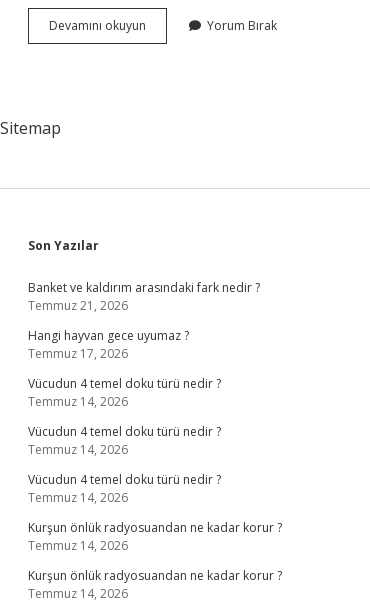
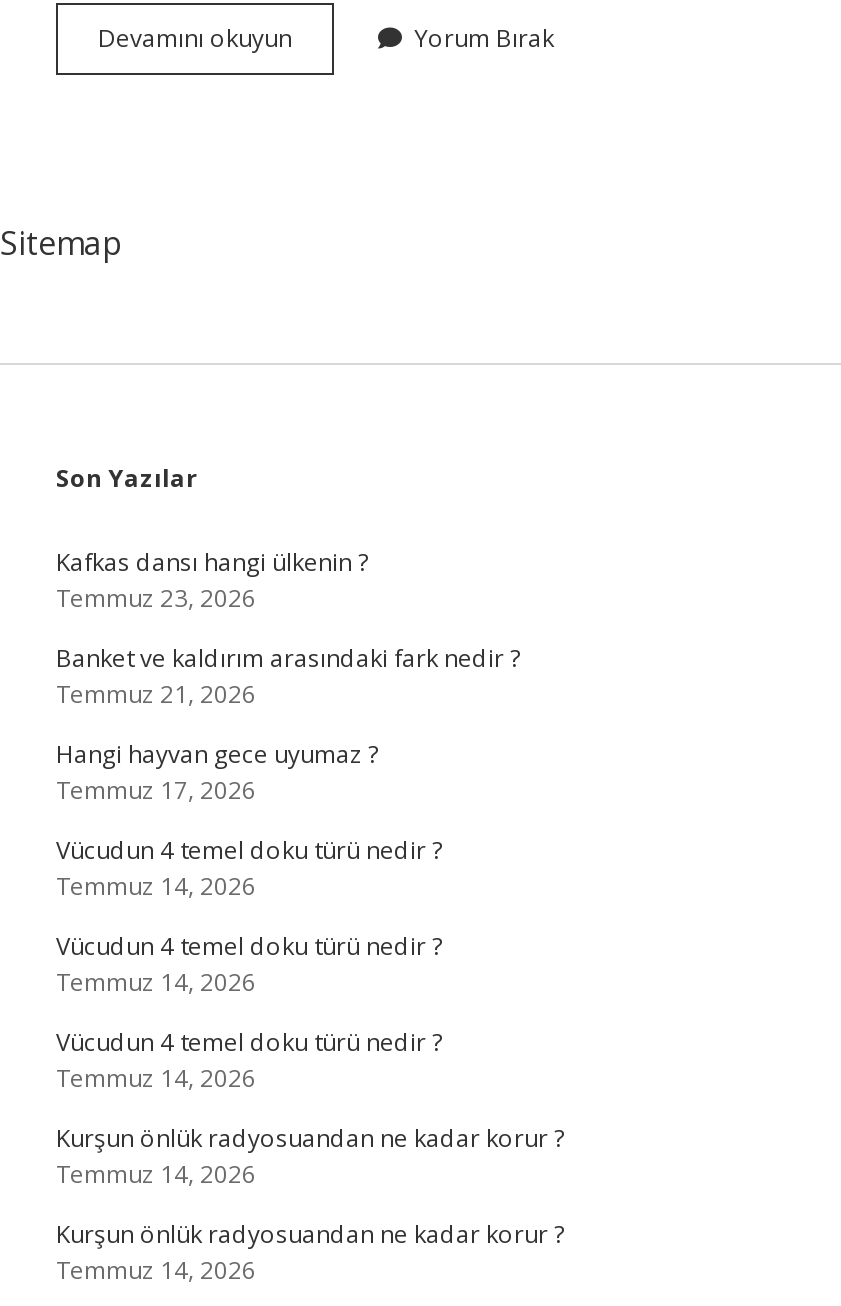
none -> [56,545,368,615] Kafkas dansı hangi ülkenin ? | Temmuz 23, 2026

